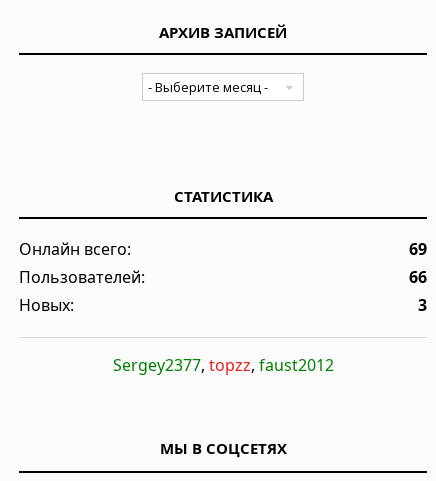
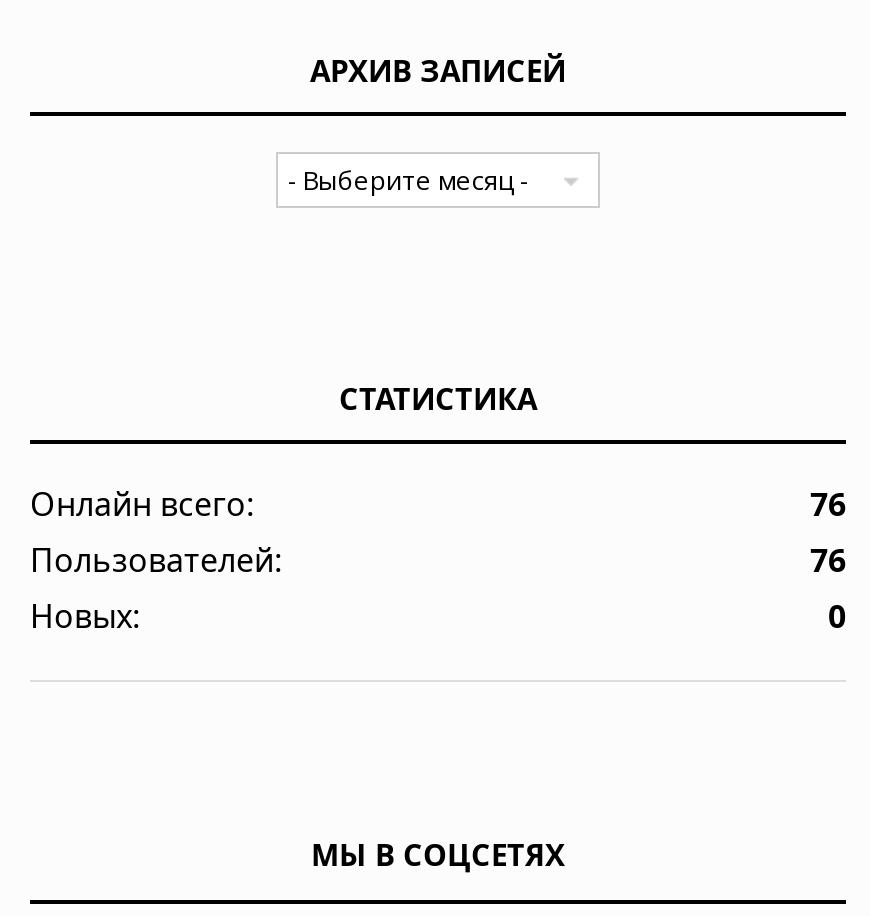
[409,238,427,260] 69 -> [810,482,846,526] 76
[409,266,427,288] 66 -> [810,538,846,582] 76
[112,294,427,376] 3 | Sergey2377, topzz, faust2012 -> [828,594,846,638] 0

